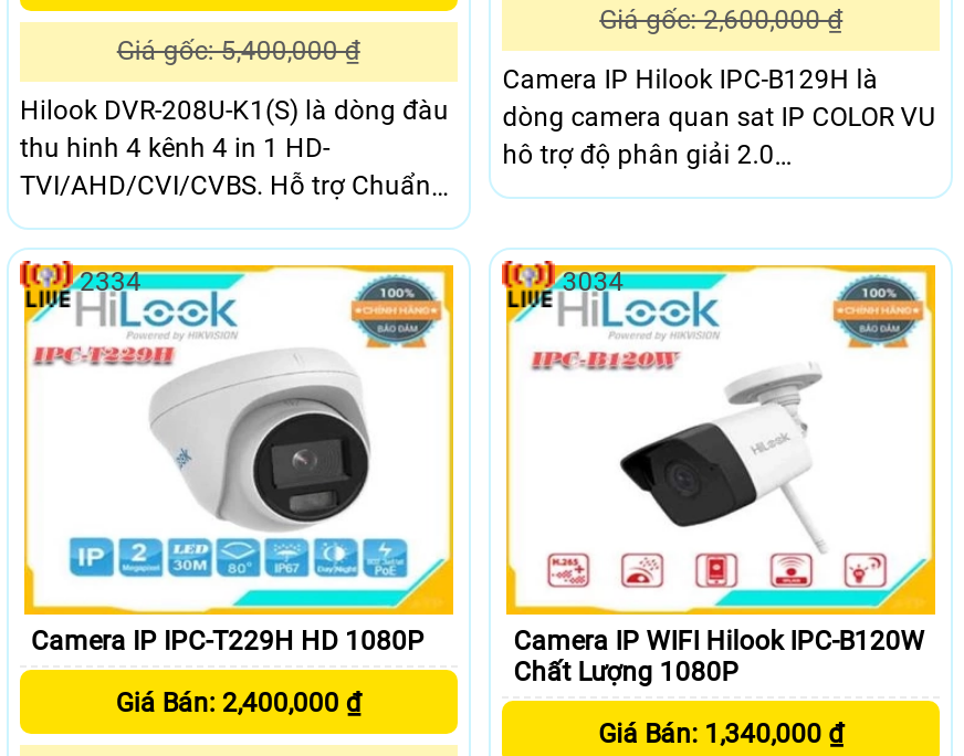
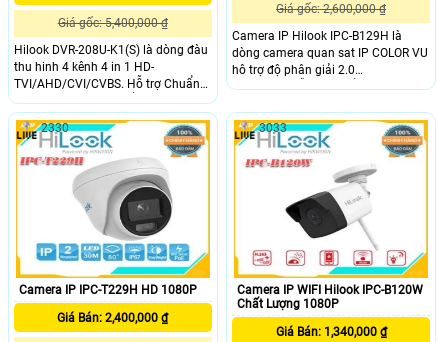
[73,267,142,298] 2334 -> [38,121,69,135] 2330
[556,267,624,298] 3034 -> [256,121,287,135] 3033

